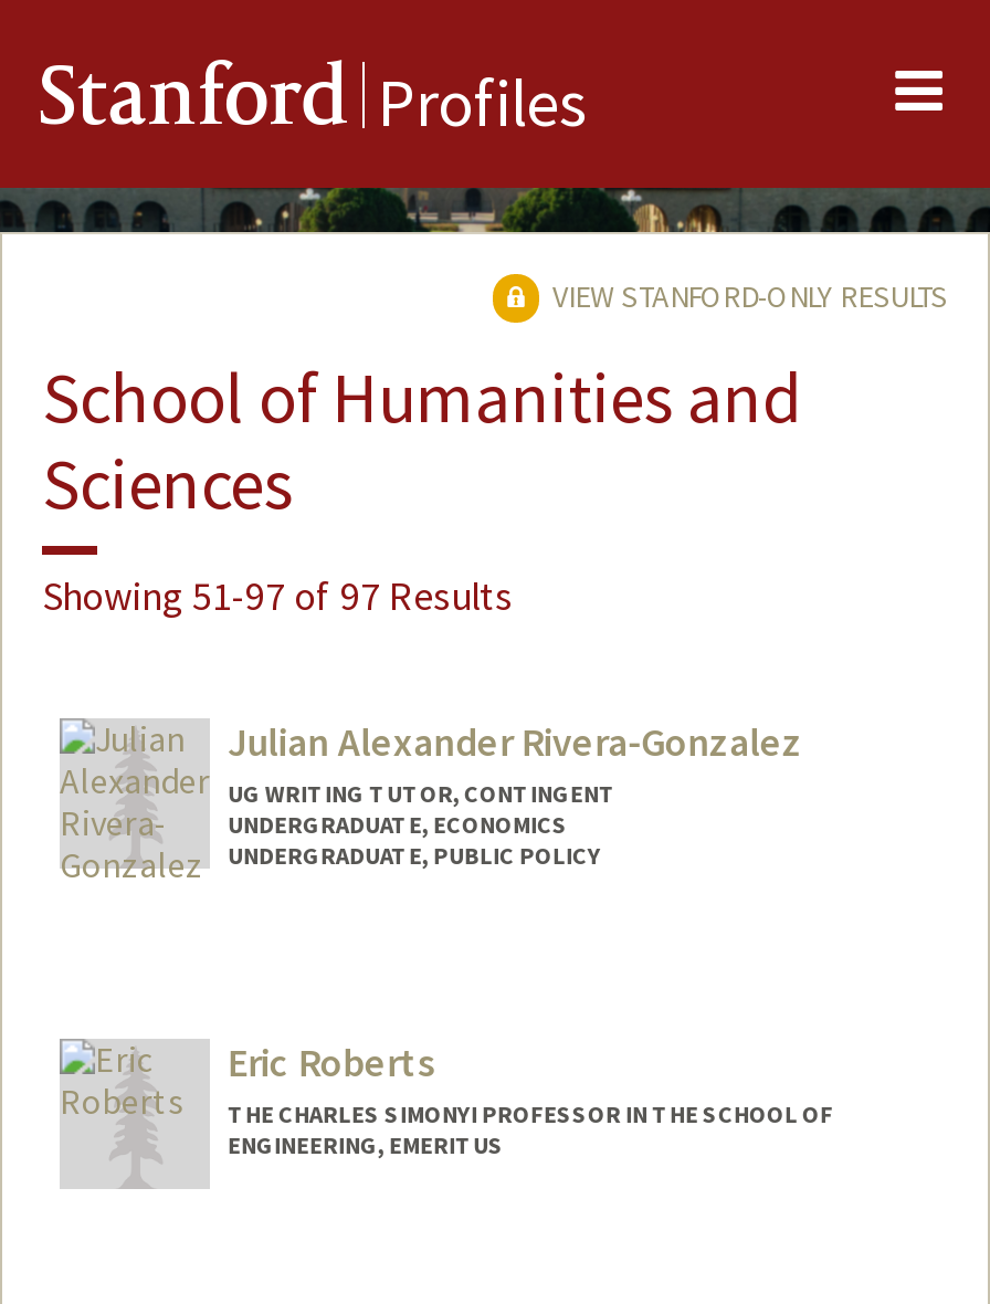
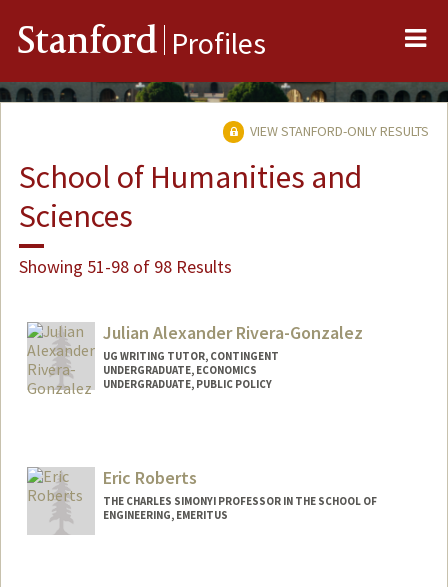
[42,570,513,620] Showing 51-97 of 97 Results -> [19,255,232,278] Showing 51-98 of 98 Results

